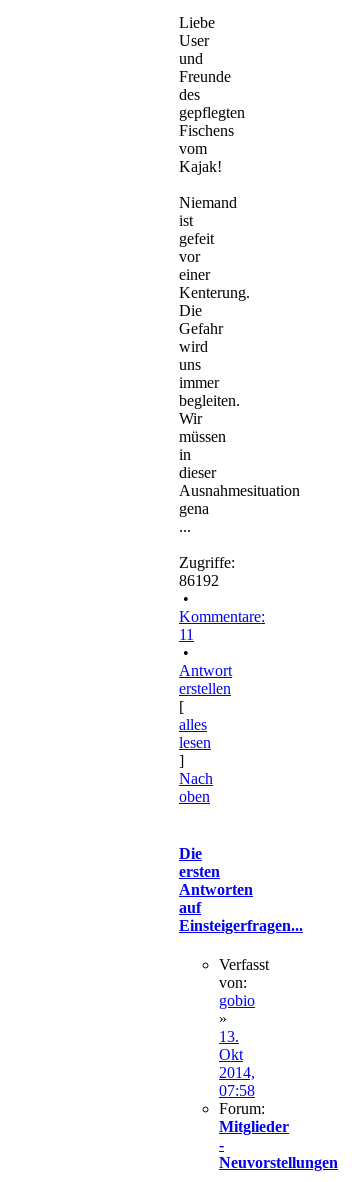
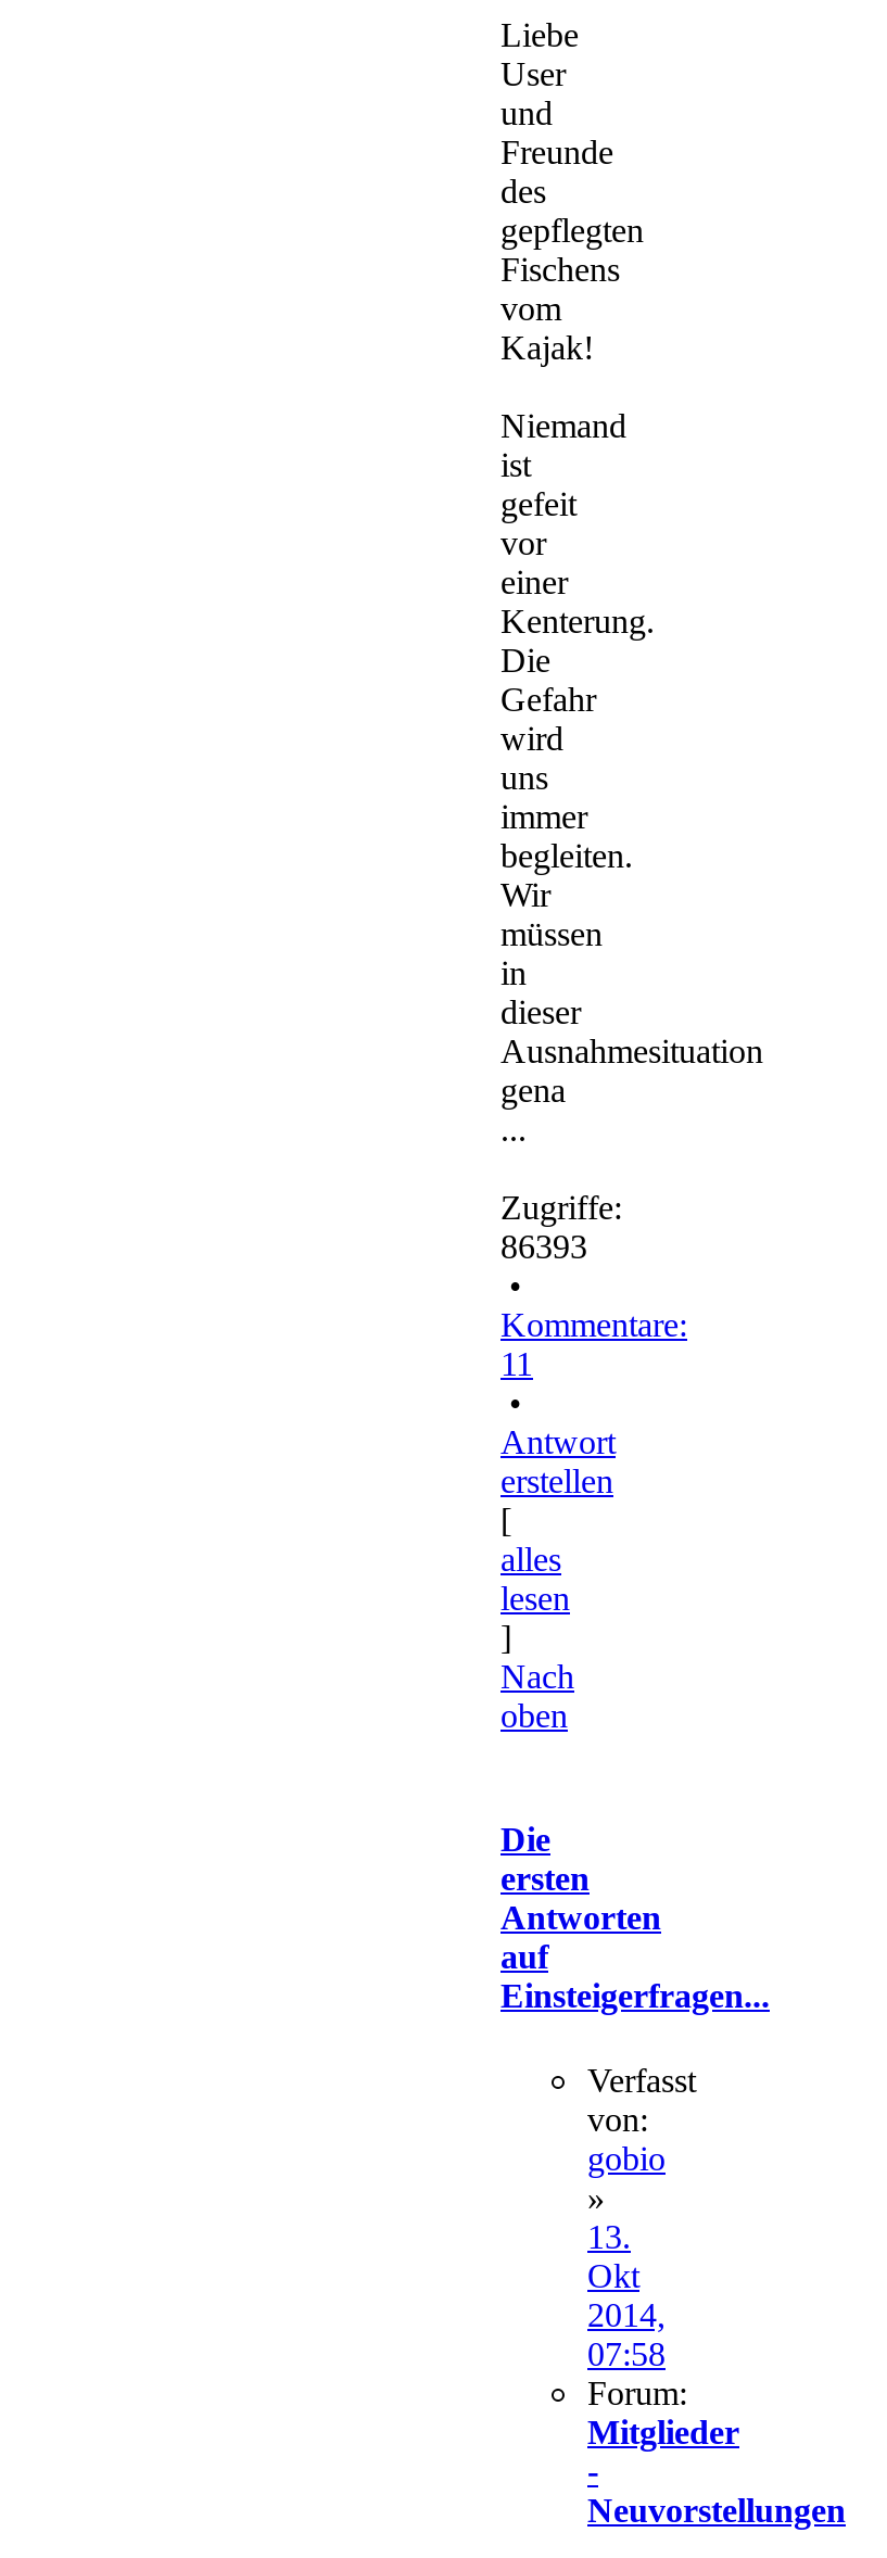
[179,572,219,589] 86192 -> [500,1228,587,1264] 86393

